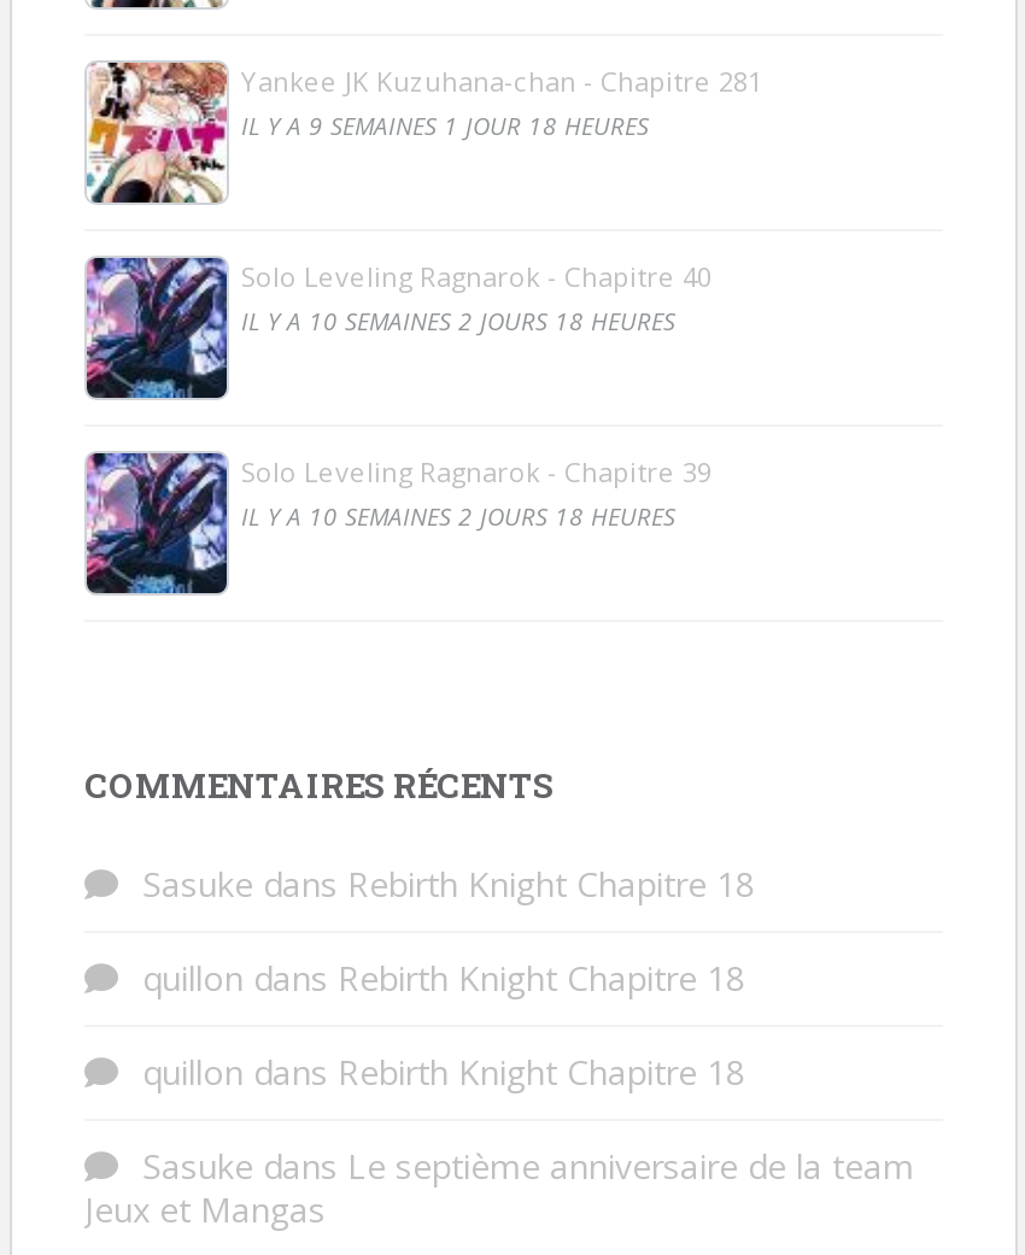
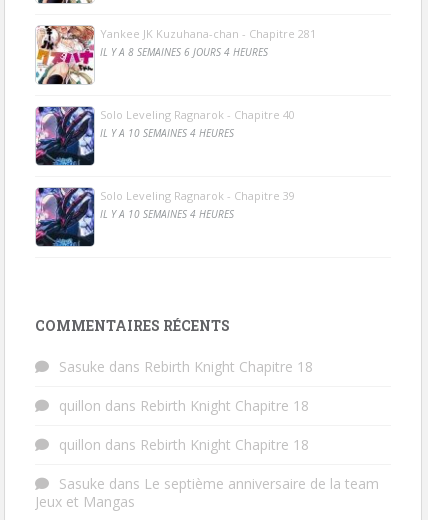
[241,107,649,141] IL Y A 9 SEMAINES 1 JOUR 18 HEURES -> [100,44,268,58] IL Y A 8 SEMAINES 6 JOURS 4 HEURES
[241,303,675,336] IL Y A 10 SEMAINES 2 JOURS 18 HEURES -> [100,125,234,139] IL Y A 10 SEMAINES 4 HEURES
[241,498,675,532] IL Y A 10 SEMAINES 2 JOURS 18 HEURES -> [100,206,234,220] IL Y A 10 SEMAINES 4 HEURES

